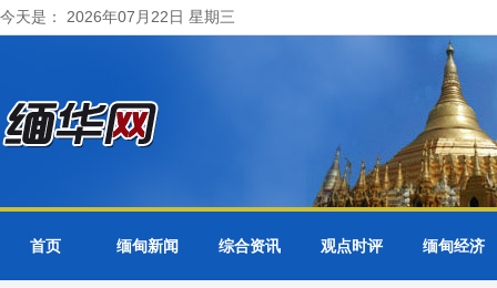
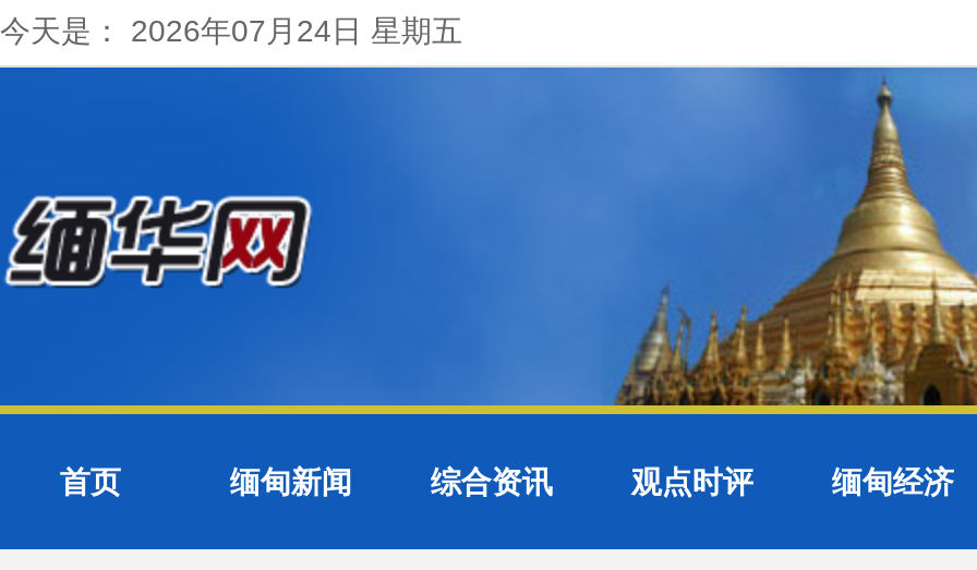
[0,8,235,25] 今天是： 2026年07月22日 星期三 -> [0,13,462,48] 今天是： 2026年07月24日 星期五

